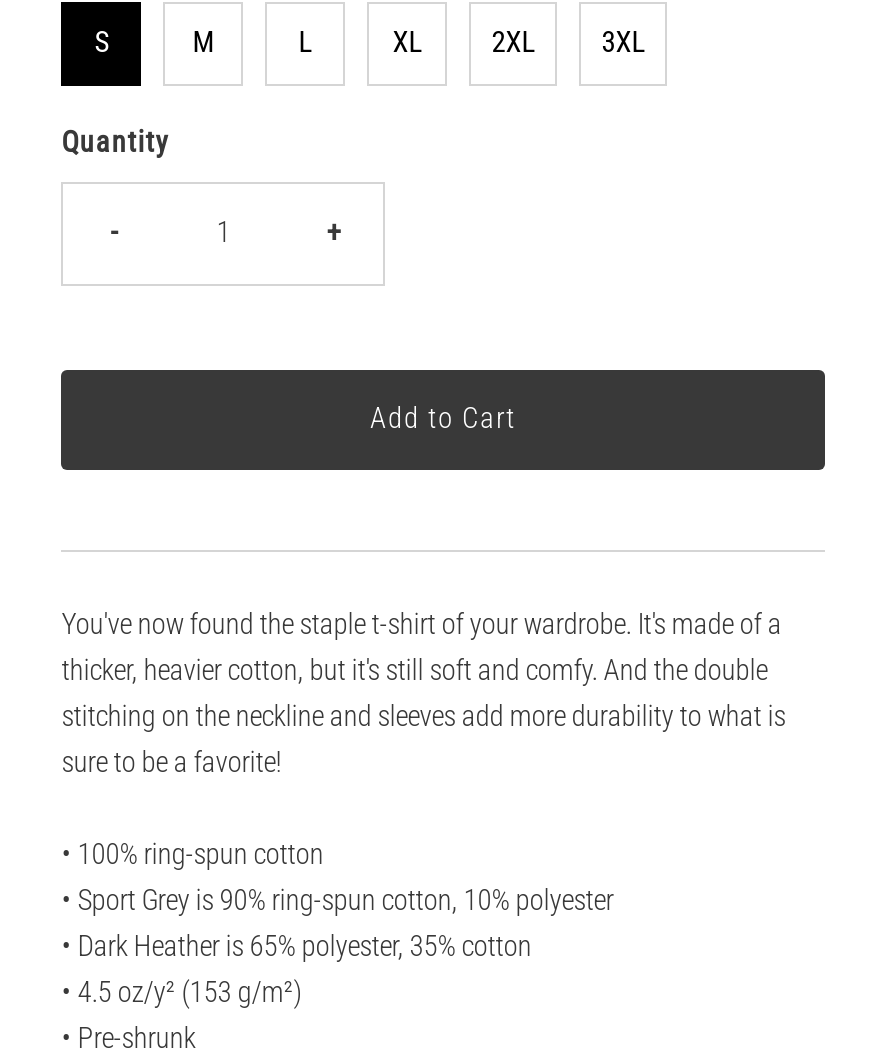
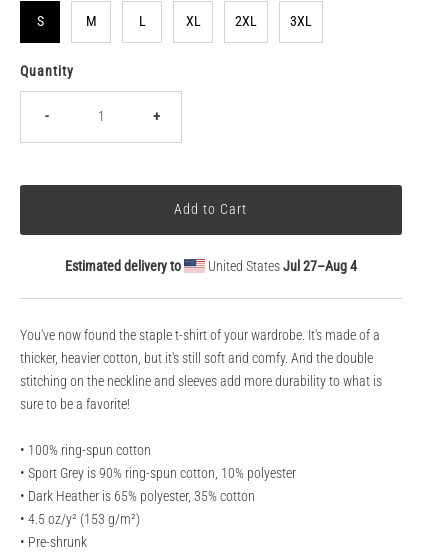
none -> [65,258,357,275] Estimated delivery to | United States Jul 27–Aug 4

